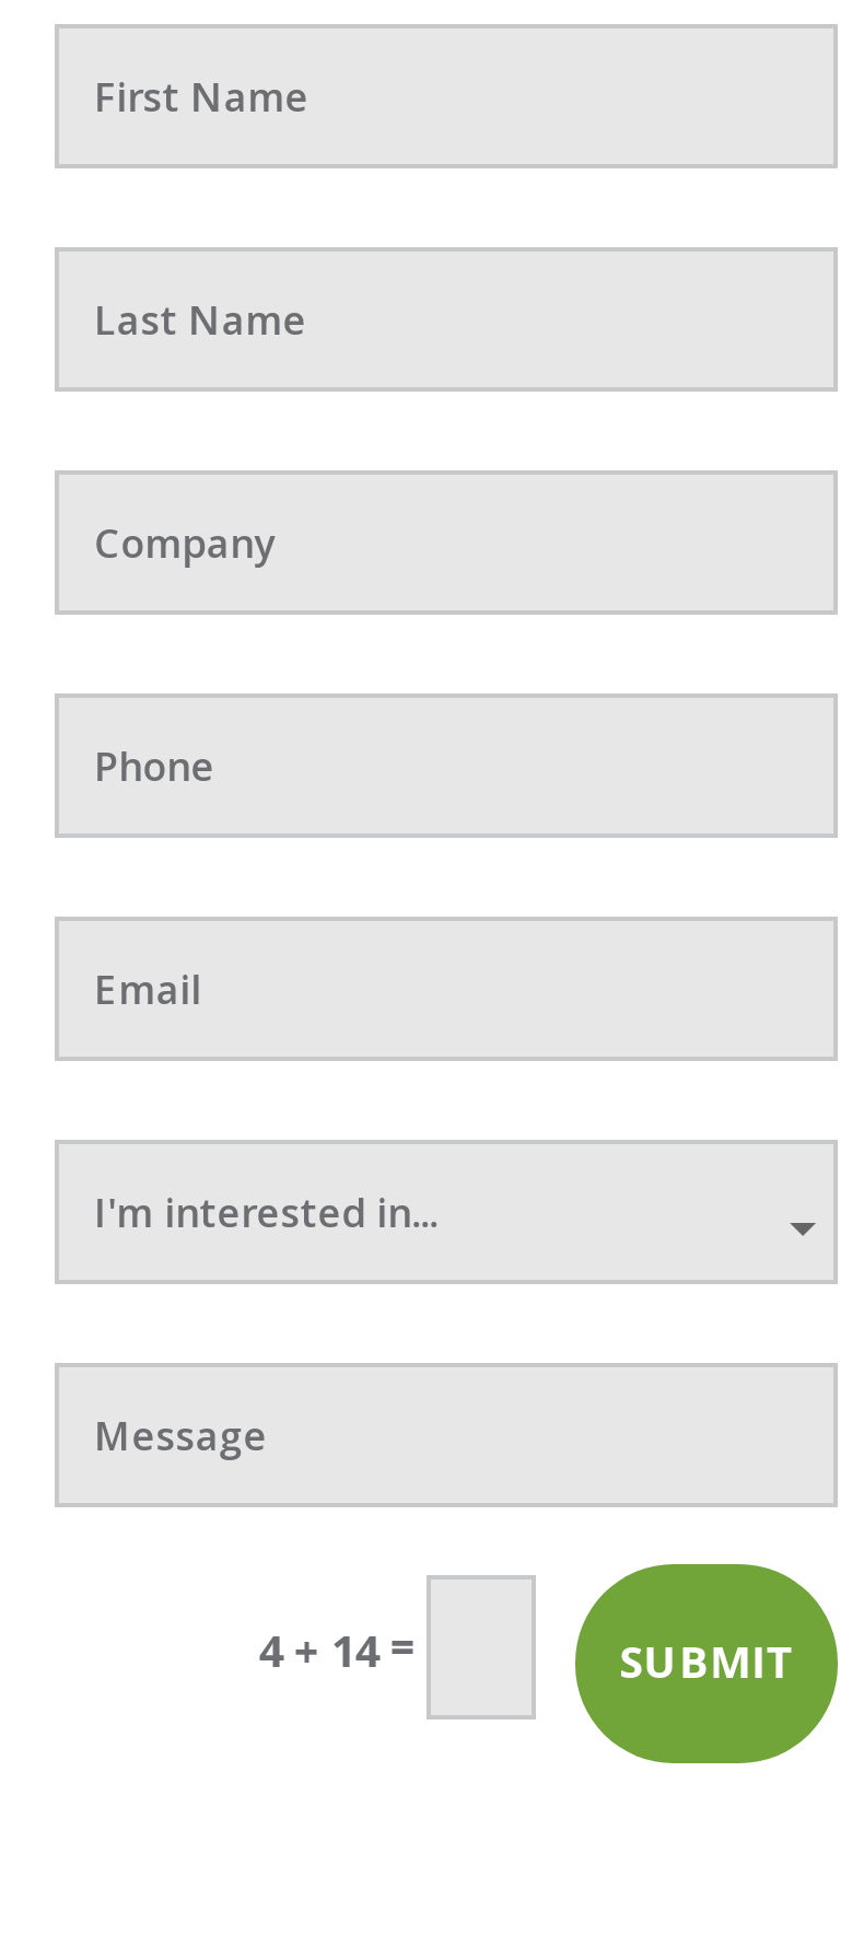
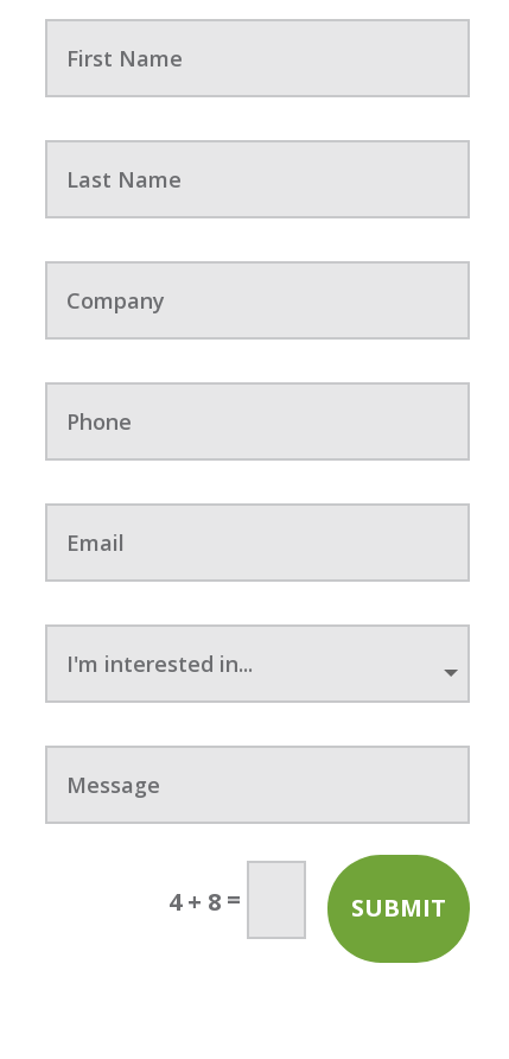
[259,1616,427,1680] 4 + 14 = -> [169,883,247,917] 4 + 8 =

